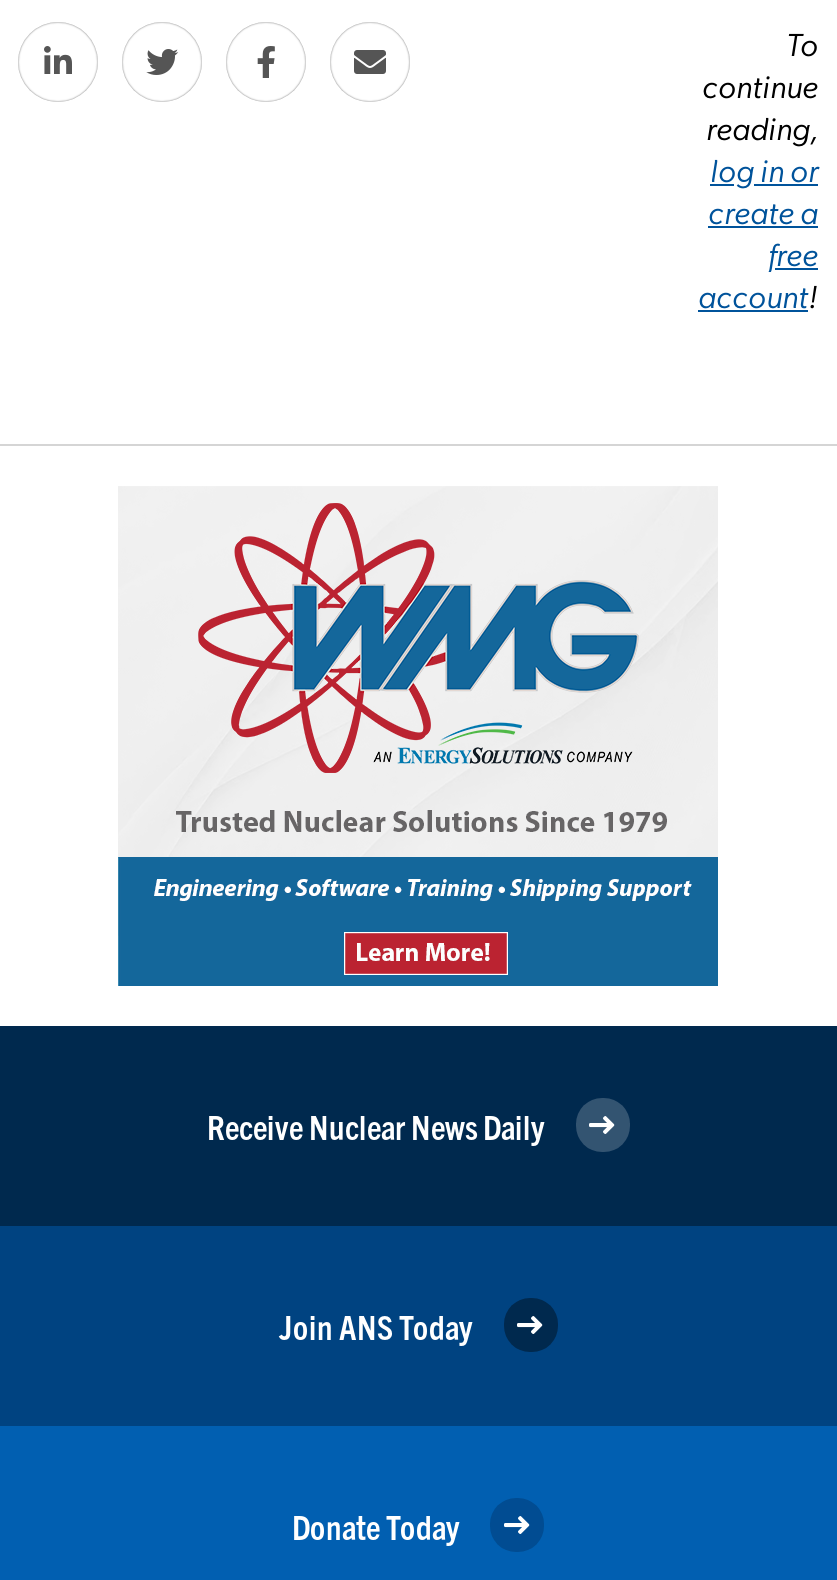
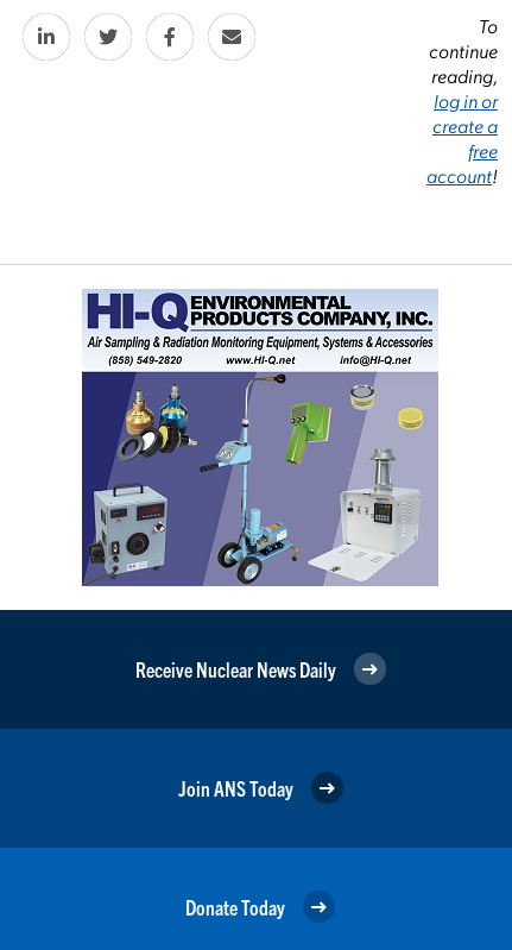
[118,488,718,988] [image] -> [81,290,438,586] [image]

